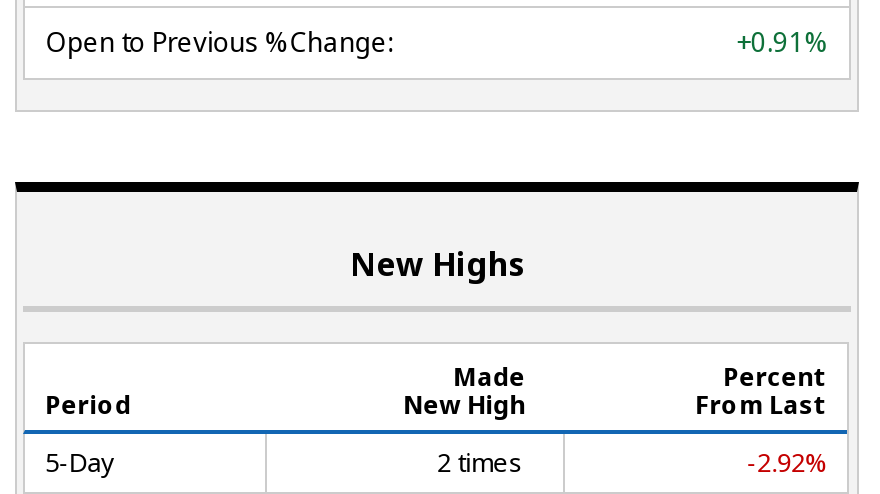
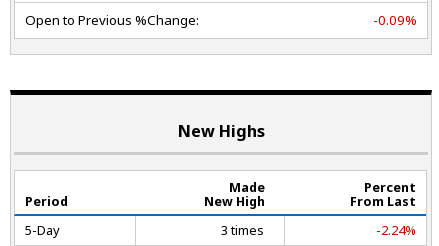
[737,24,829,60] +0.91% -> [373,11,417,29] -0.09%
[437,444,523,480] 2 times -> [221,221,264,239] 3 times
[747,444,827,480] -2.92% -> [376,221,416,239] -2.24%

